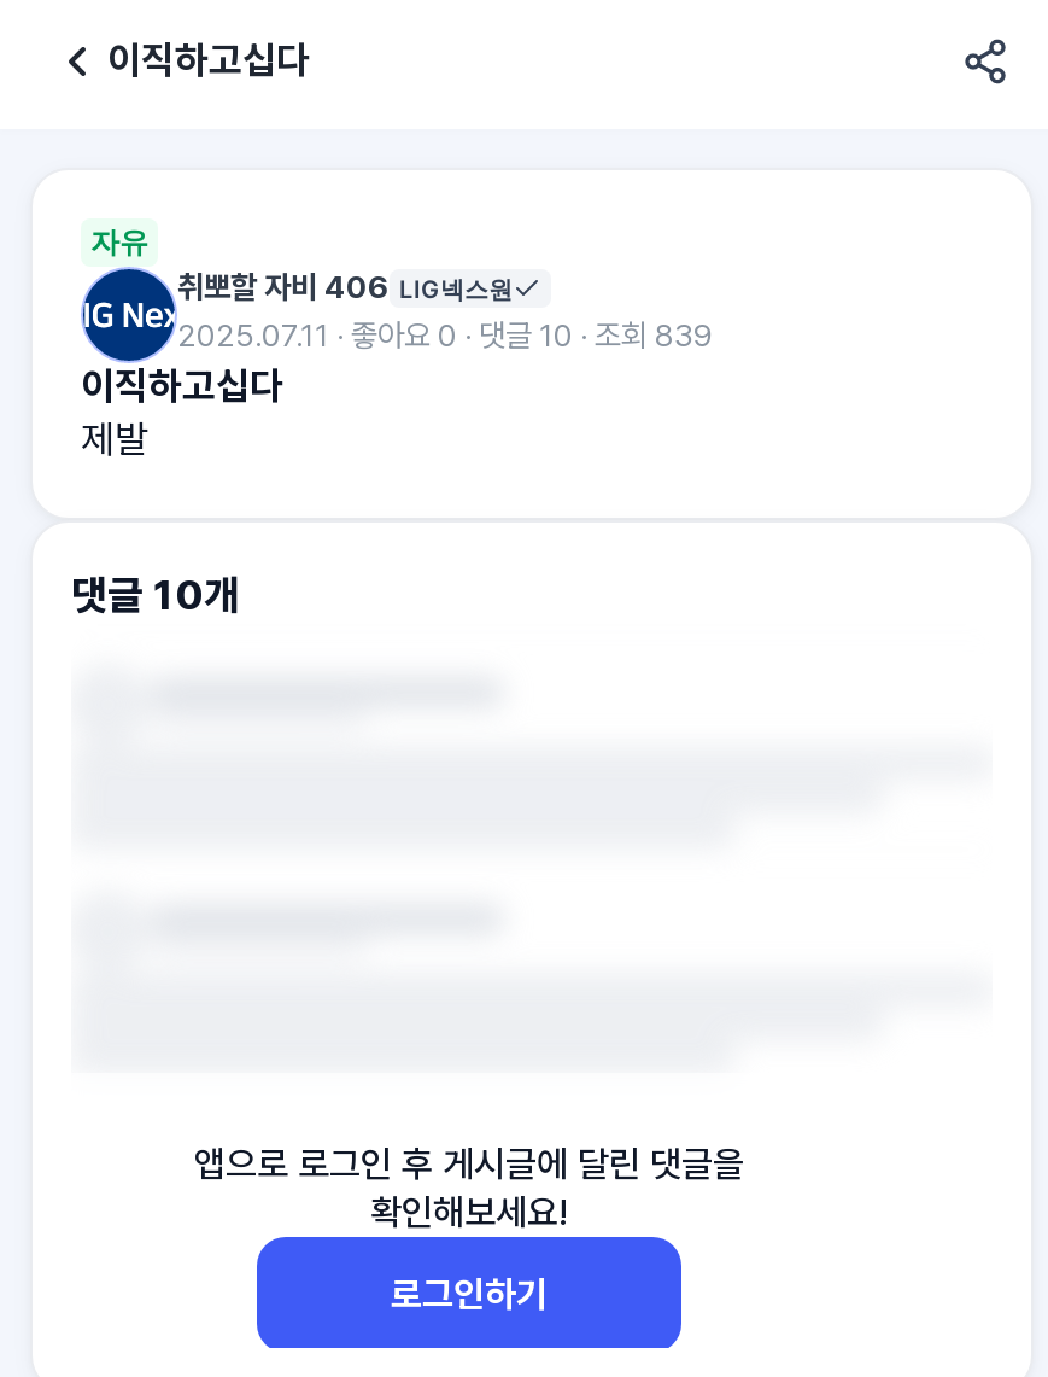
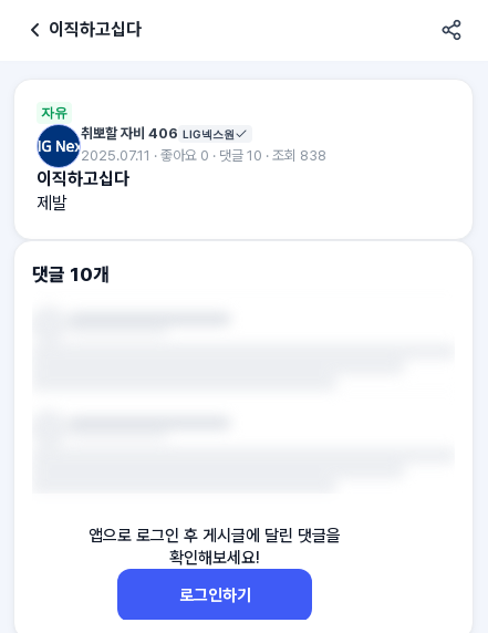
[177,317,713,354] 2025.07.11 · 좋아요 0 · 댓글 10 · 조회 839 -> [81,147,326,164] 2025.07.11 · 좋아요 0 · 댓글 10 · 조회 838

